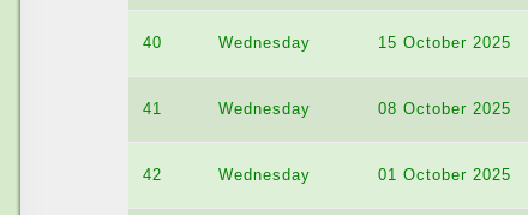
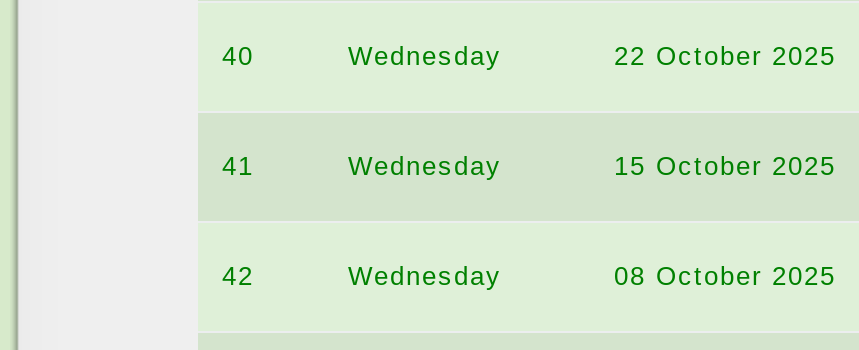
[378,34,511,52] 15 October 2025 -> [614,41,836,71] 22 October 2025
[378,100,511,118] 08 October 2025 -> [614,151,836,181] 15 October 2025
[378,166,511,184] 01 October 2025 -> [614,261,836,291] 08 October 2025

